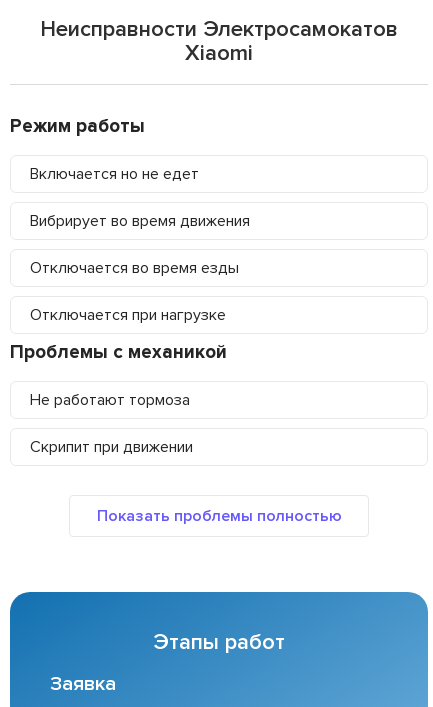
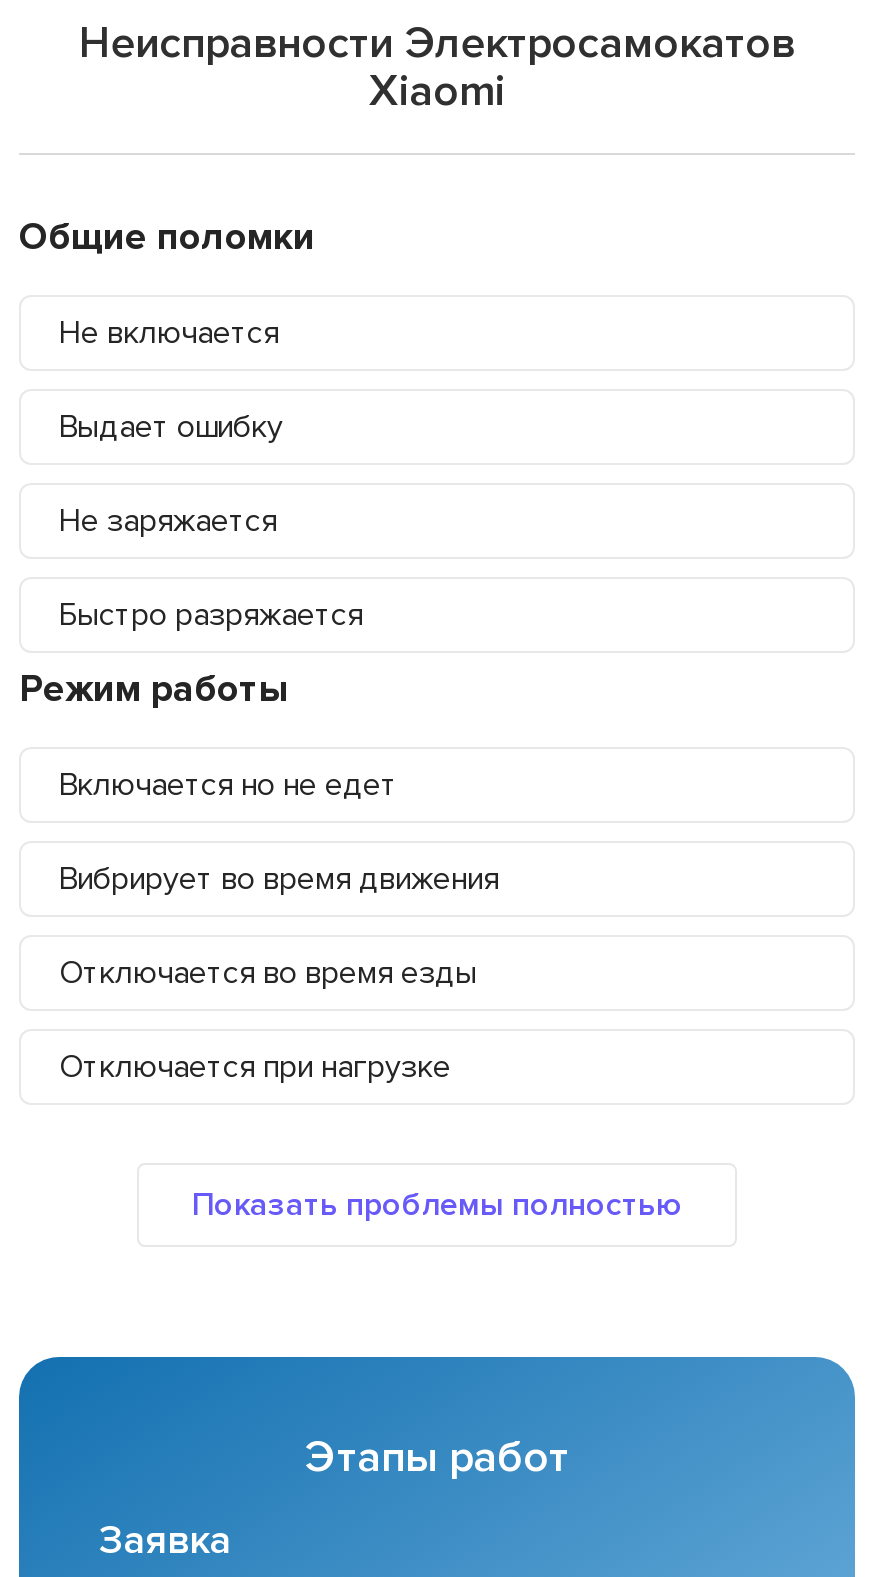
none -> [19,216,363,636] Общие поломки | Не включается | Выдает ошибку | Не заряжается | Быстро разряжается
moved [10,115,250,325] -> [19,668,499,1088]: Режим работы | Включается но не едет | Вибрирует во время движения | Отключается во время езды | Отключается при нагрузке
[10,341,227,457] Проблемы с механикой | Не работают тормоза | Скрипит при движении -> none

